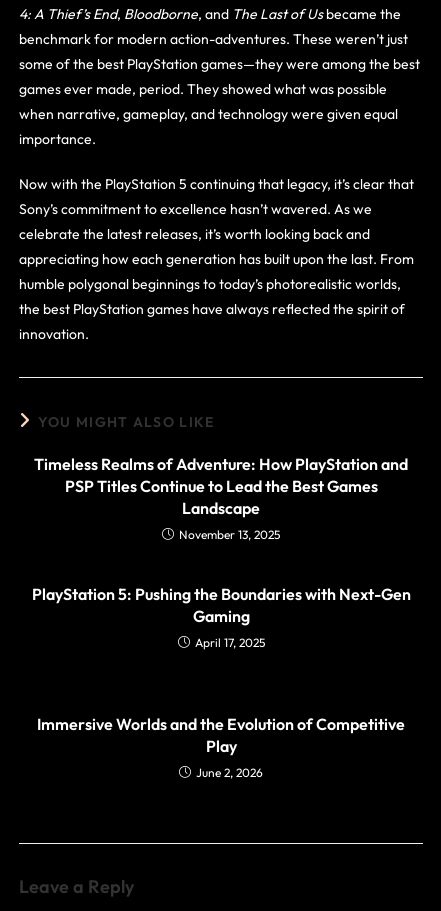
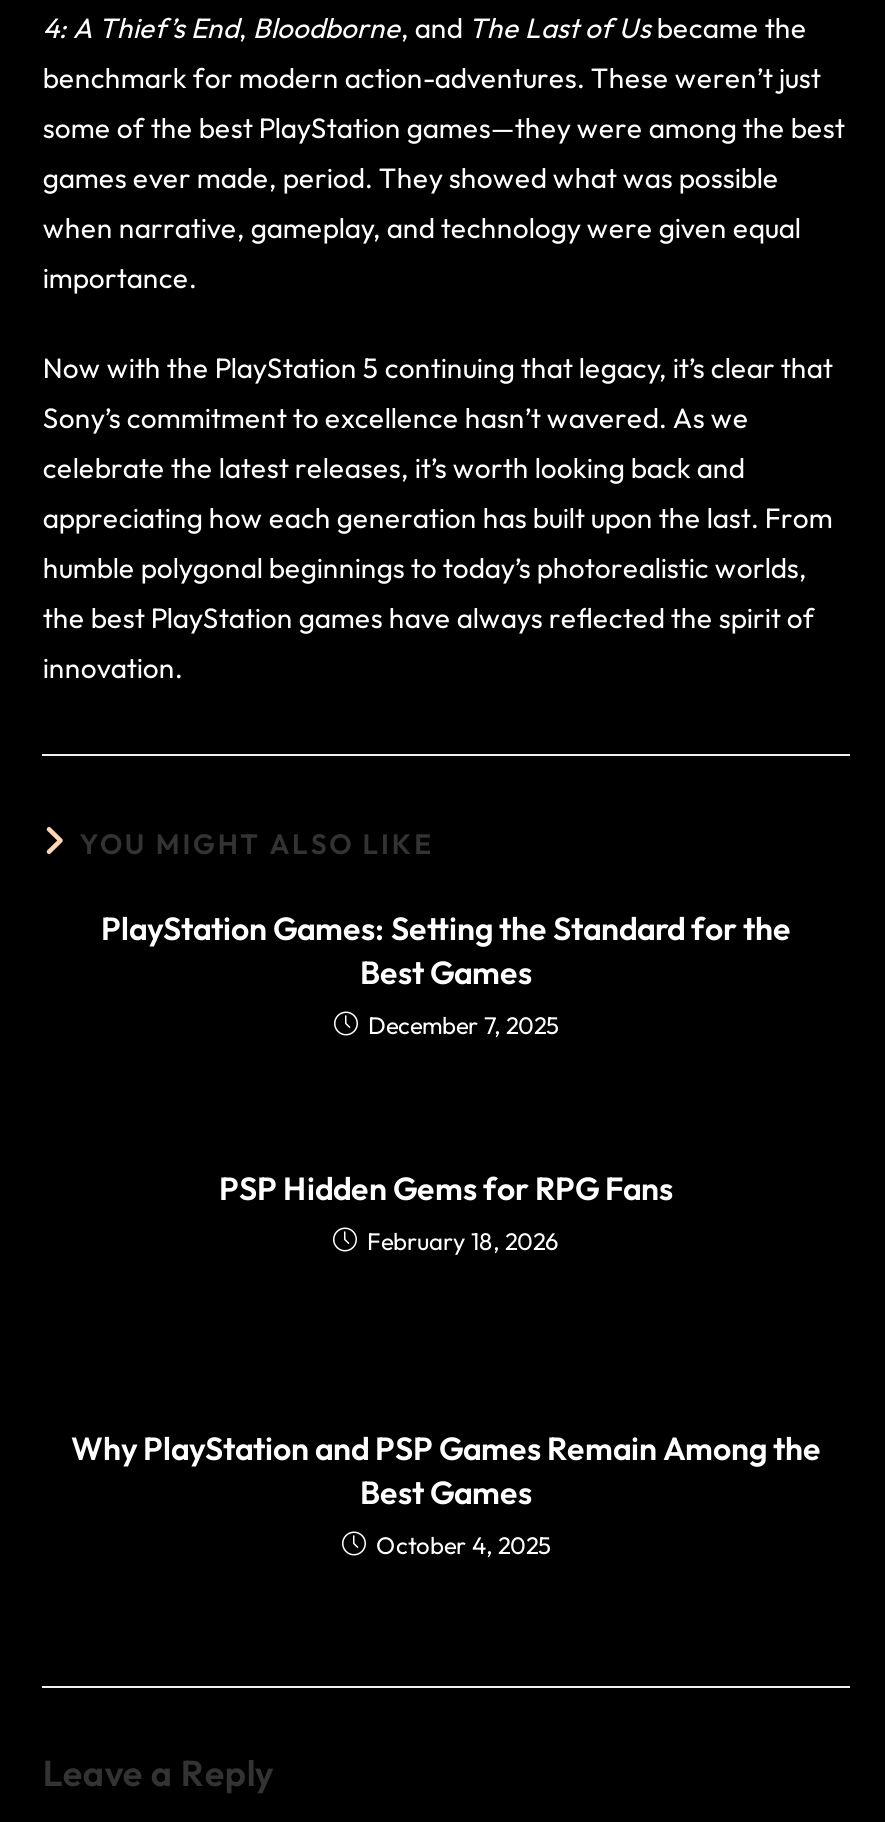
[34,454,408,542] Timeless Realms of Adventure: How PlayStation and | PSP Titles Continue to Lead the Best Games | Landscape | November 13, 2025 -> [101,908,791,1040] PlayStation Games: Setting the Standard for the | Best Games | December 7, 2025
[31,584,410,650] PlayStation 5: Pushing the Boundaries with Next-Gen | Gaming | April 17, 2025 -> [219,1168,673,1256] PSP Hidden Gems for RPG Fans | February 18, 2026
[37,714,405,780] Immersive Worlds and the Evolution of Competitive | Play | June 2, 2026 -> [71,1428,821,1560] Why PlayStation and PSP Games Remain Among the | Best Games | October 4, 2025

